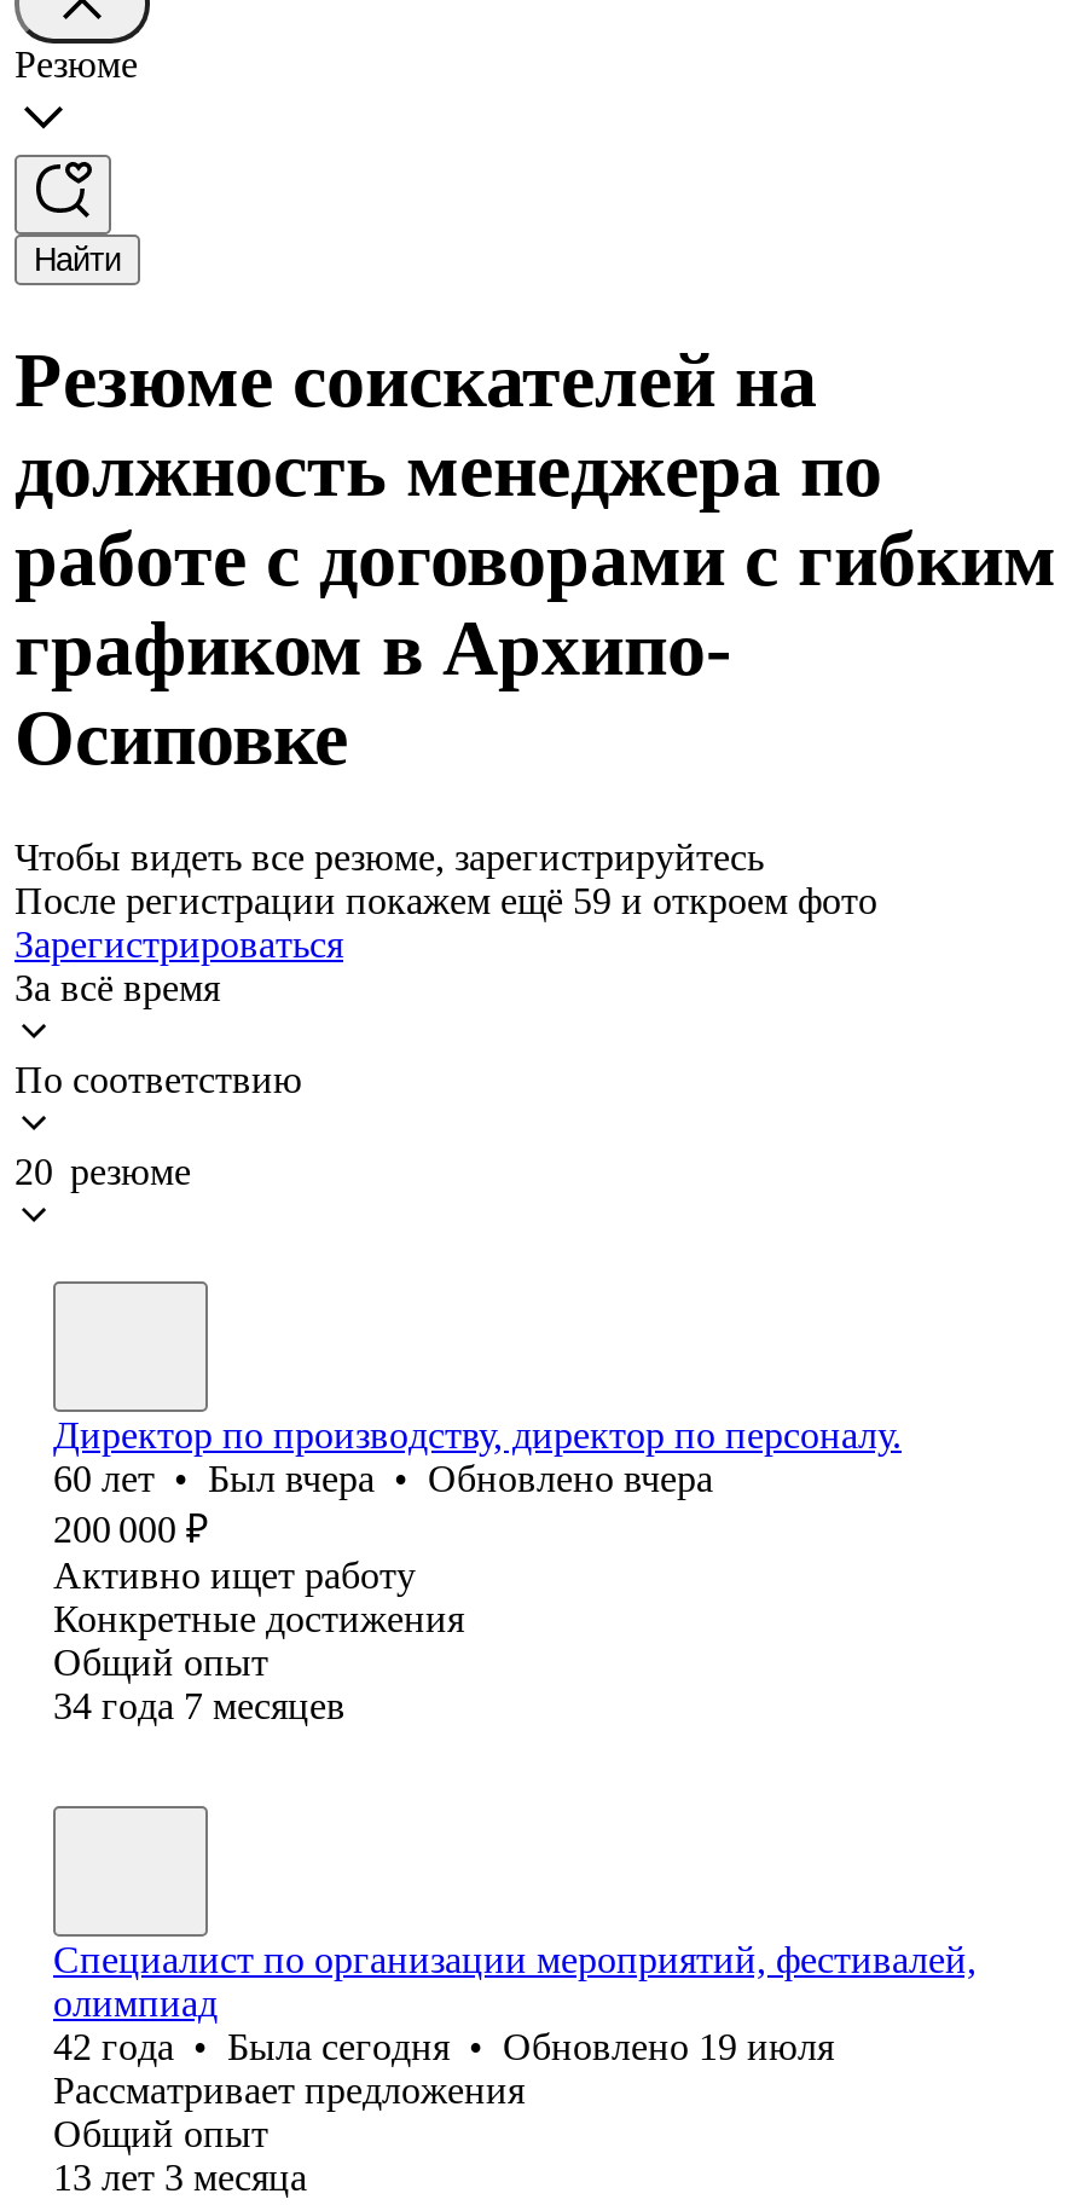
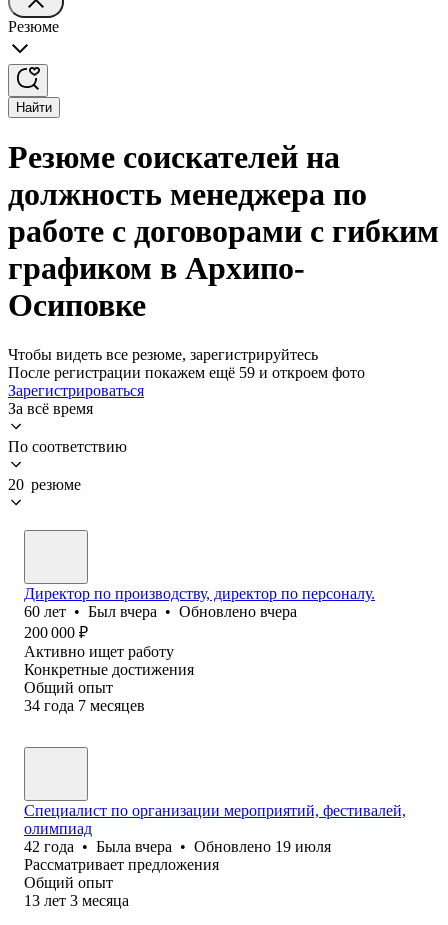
[53,2026,834,2067] 42 года • Была сегодня • Обновлено 19 июля -> [24,838,331,855] 42 года • Была вчера • Обновлено 19 июля

